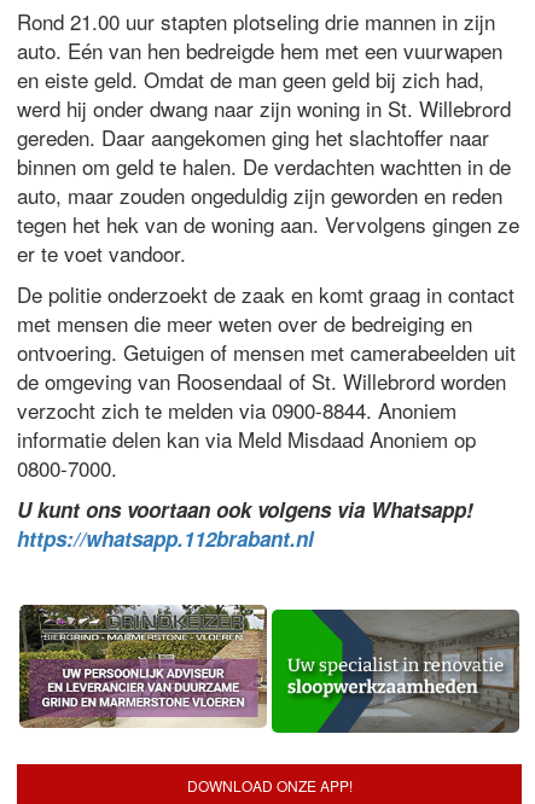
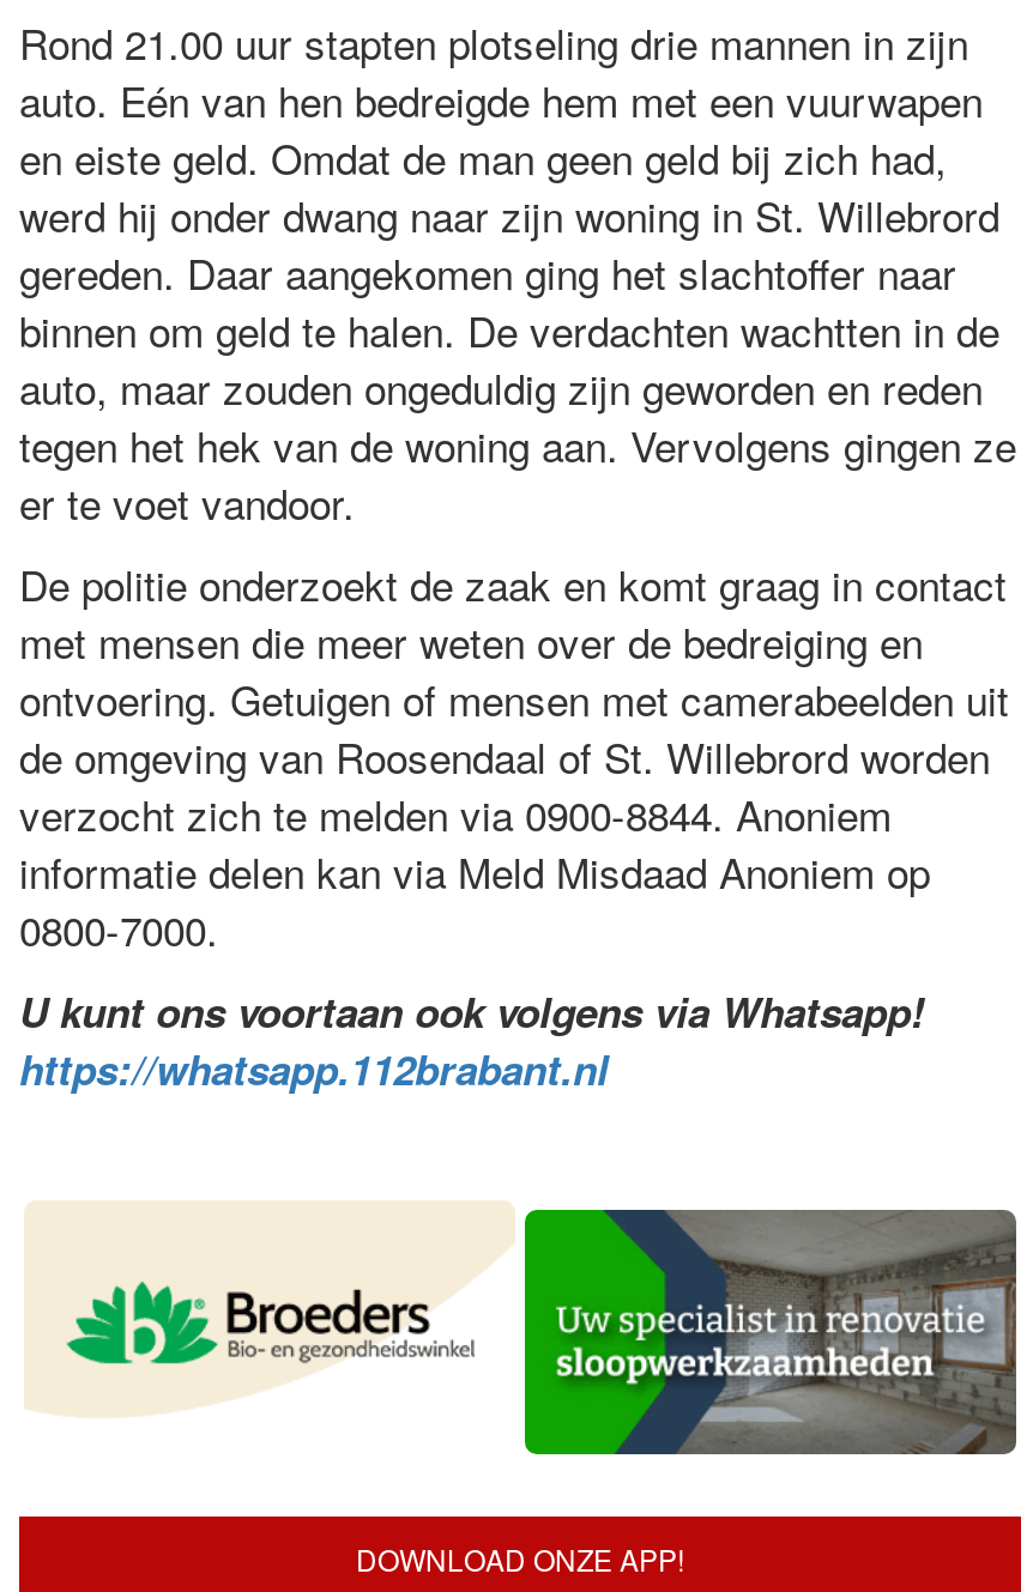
[18,604,268,729] [image] -> [24,1200,515,1445] [image]

